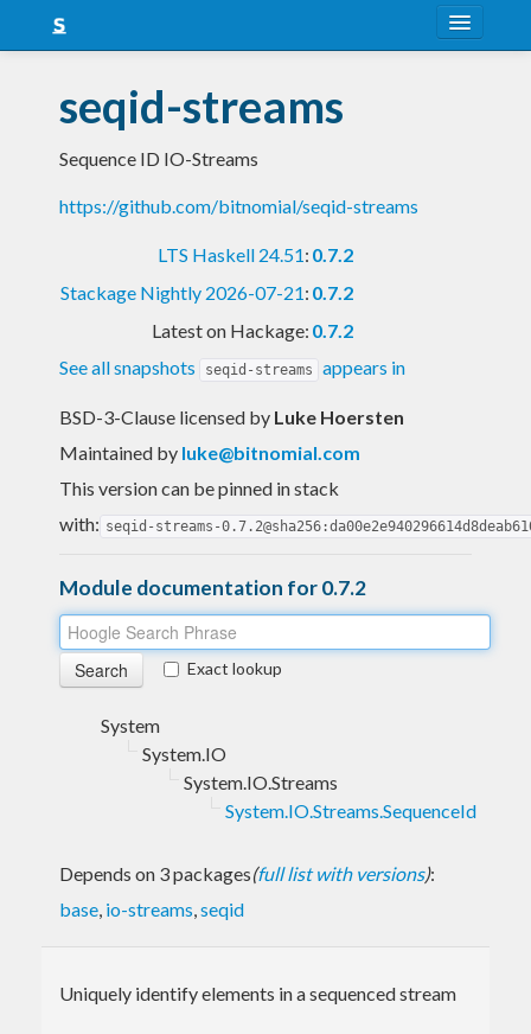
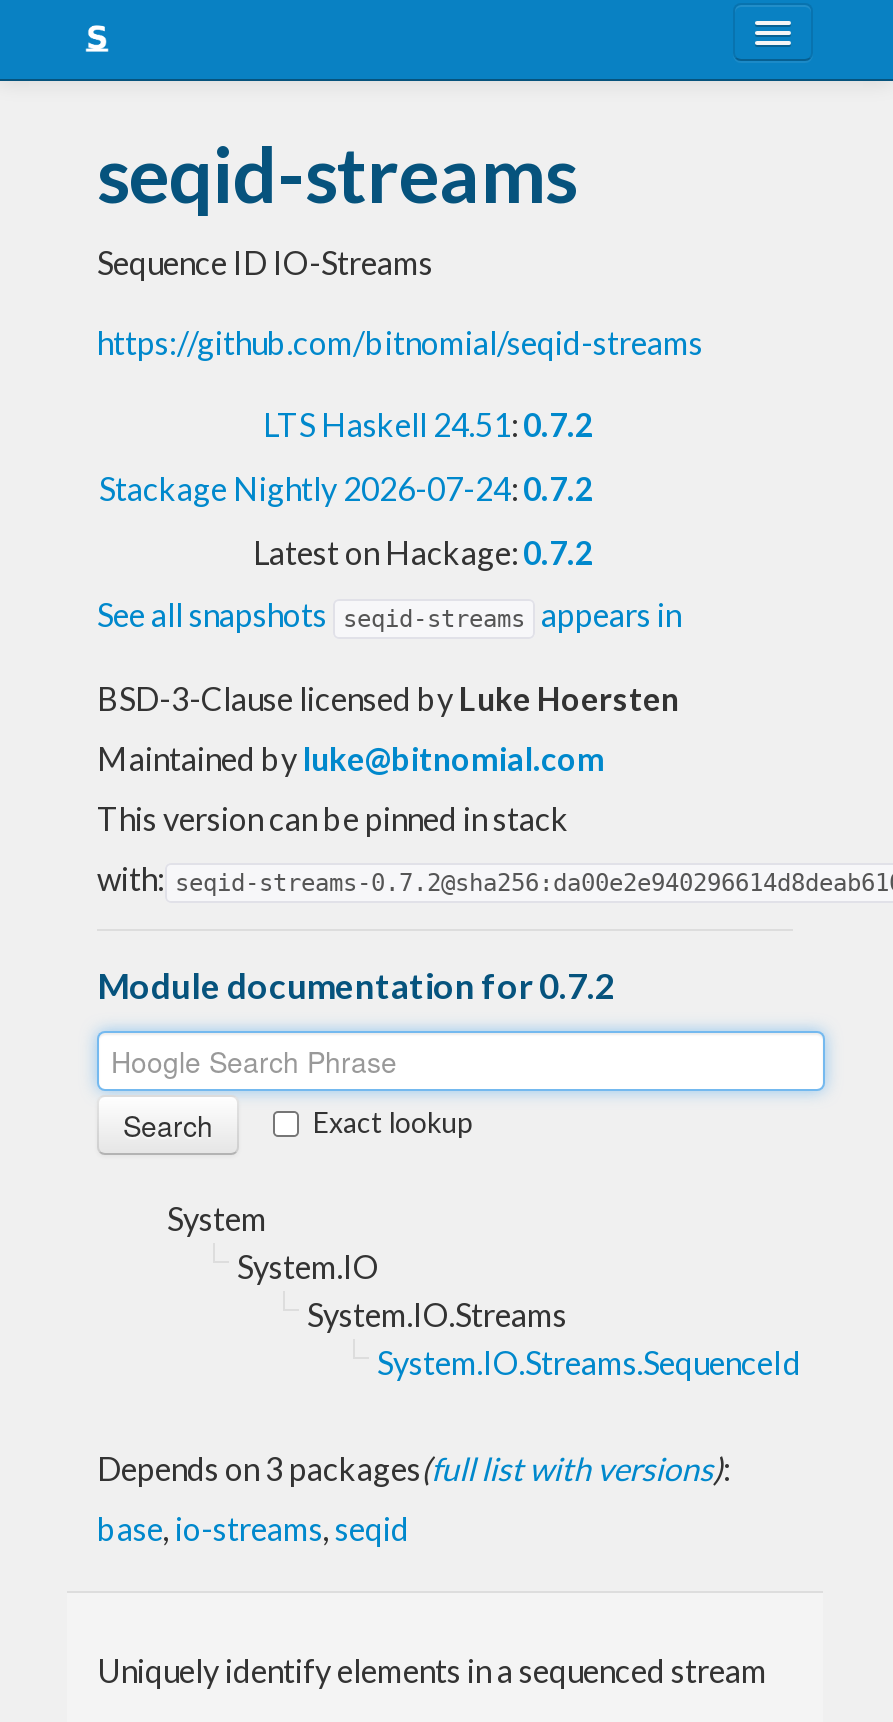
[60,281,353,303] Stackage Nightly 2026-07-21: 0.7.2 -> [99,469,593,507] Stackage Nightly 2026-07-24: 0.7.2

